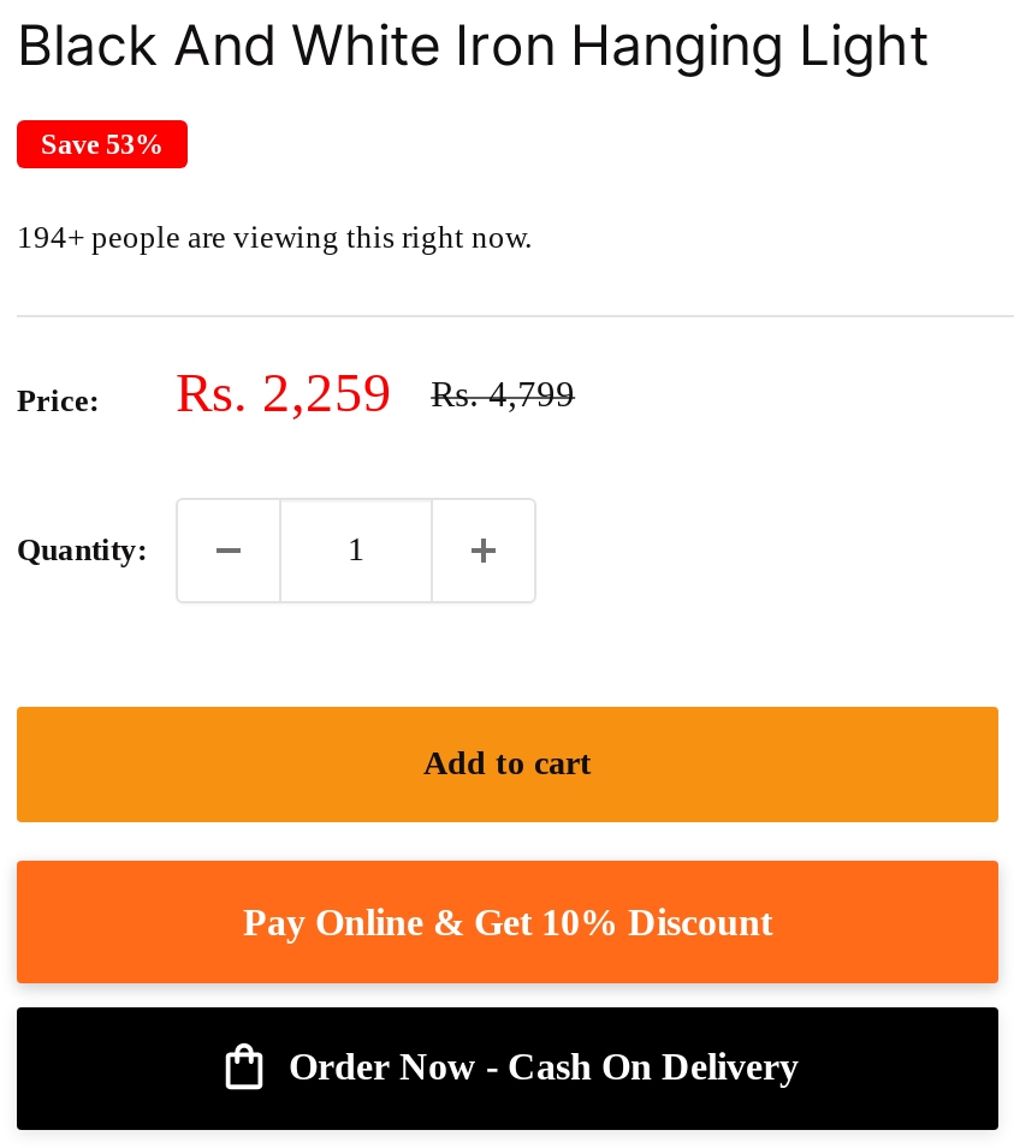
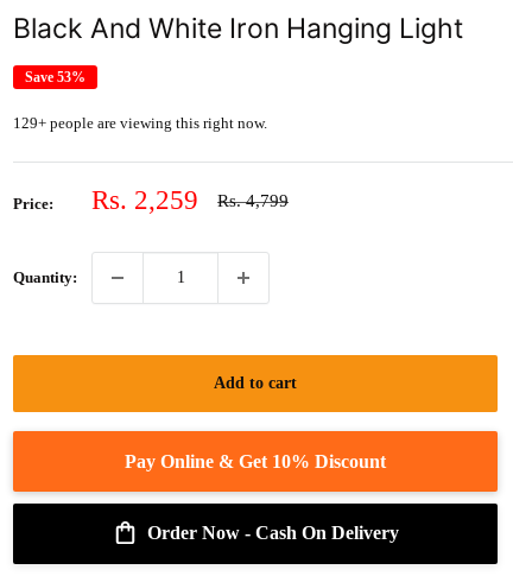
[17,220,532,256] 194+ people are viewing this right now. -> [13,115,267,132] 129+ people are viewing this right now.

